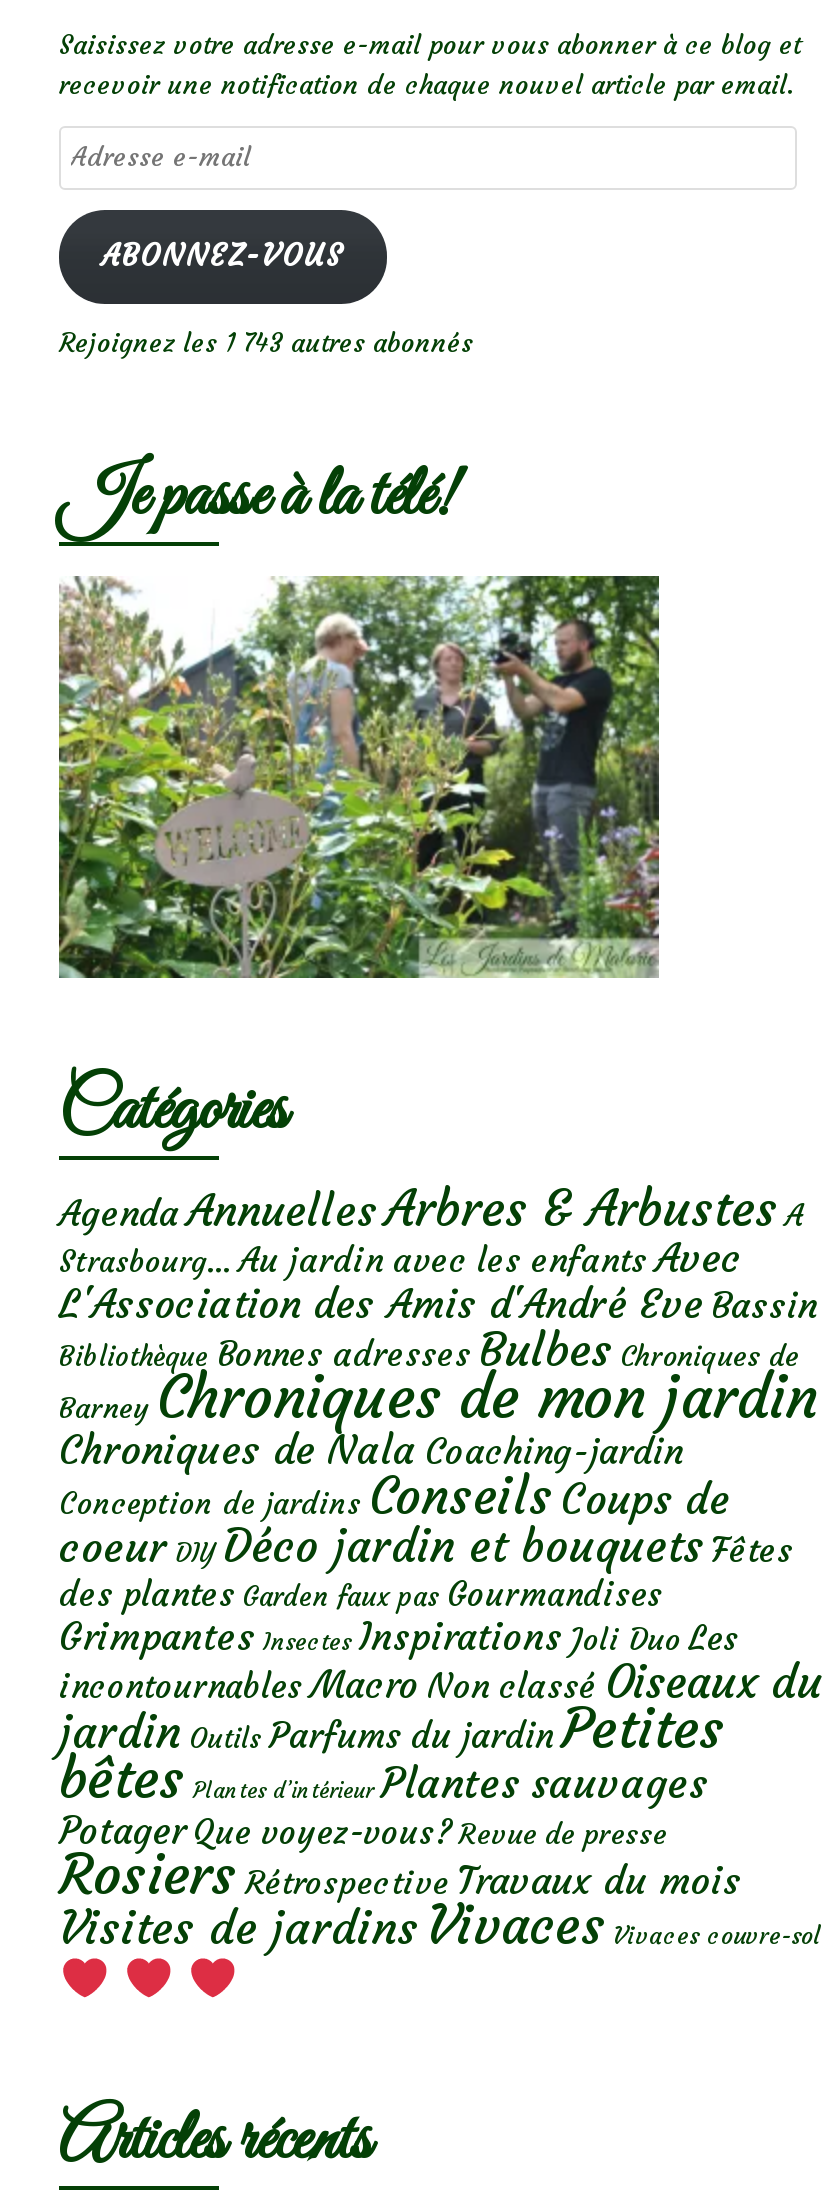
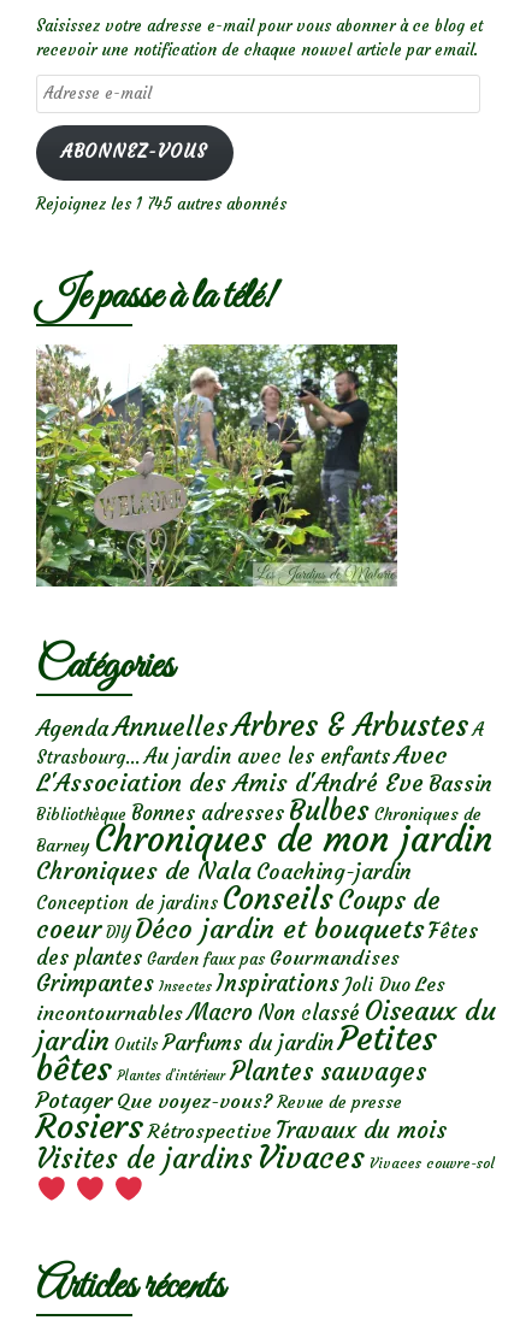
[59,326,473,360] Rejoignez les 1 743 autres abonnés -> [36,194,286,214] Rejoignez les 1 745 autres abonnés

